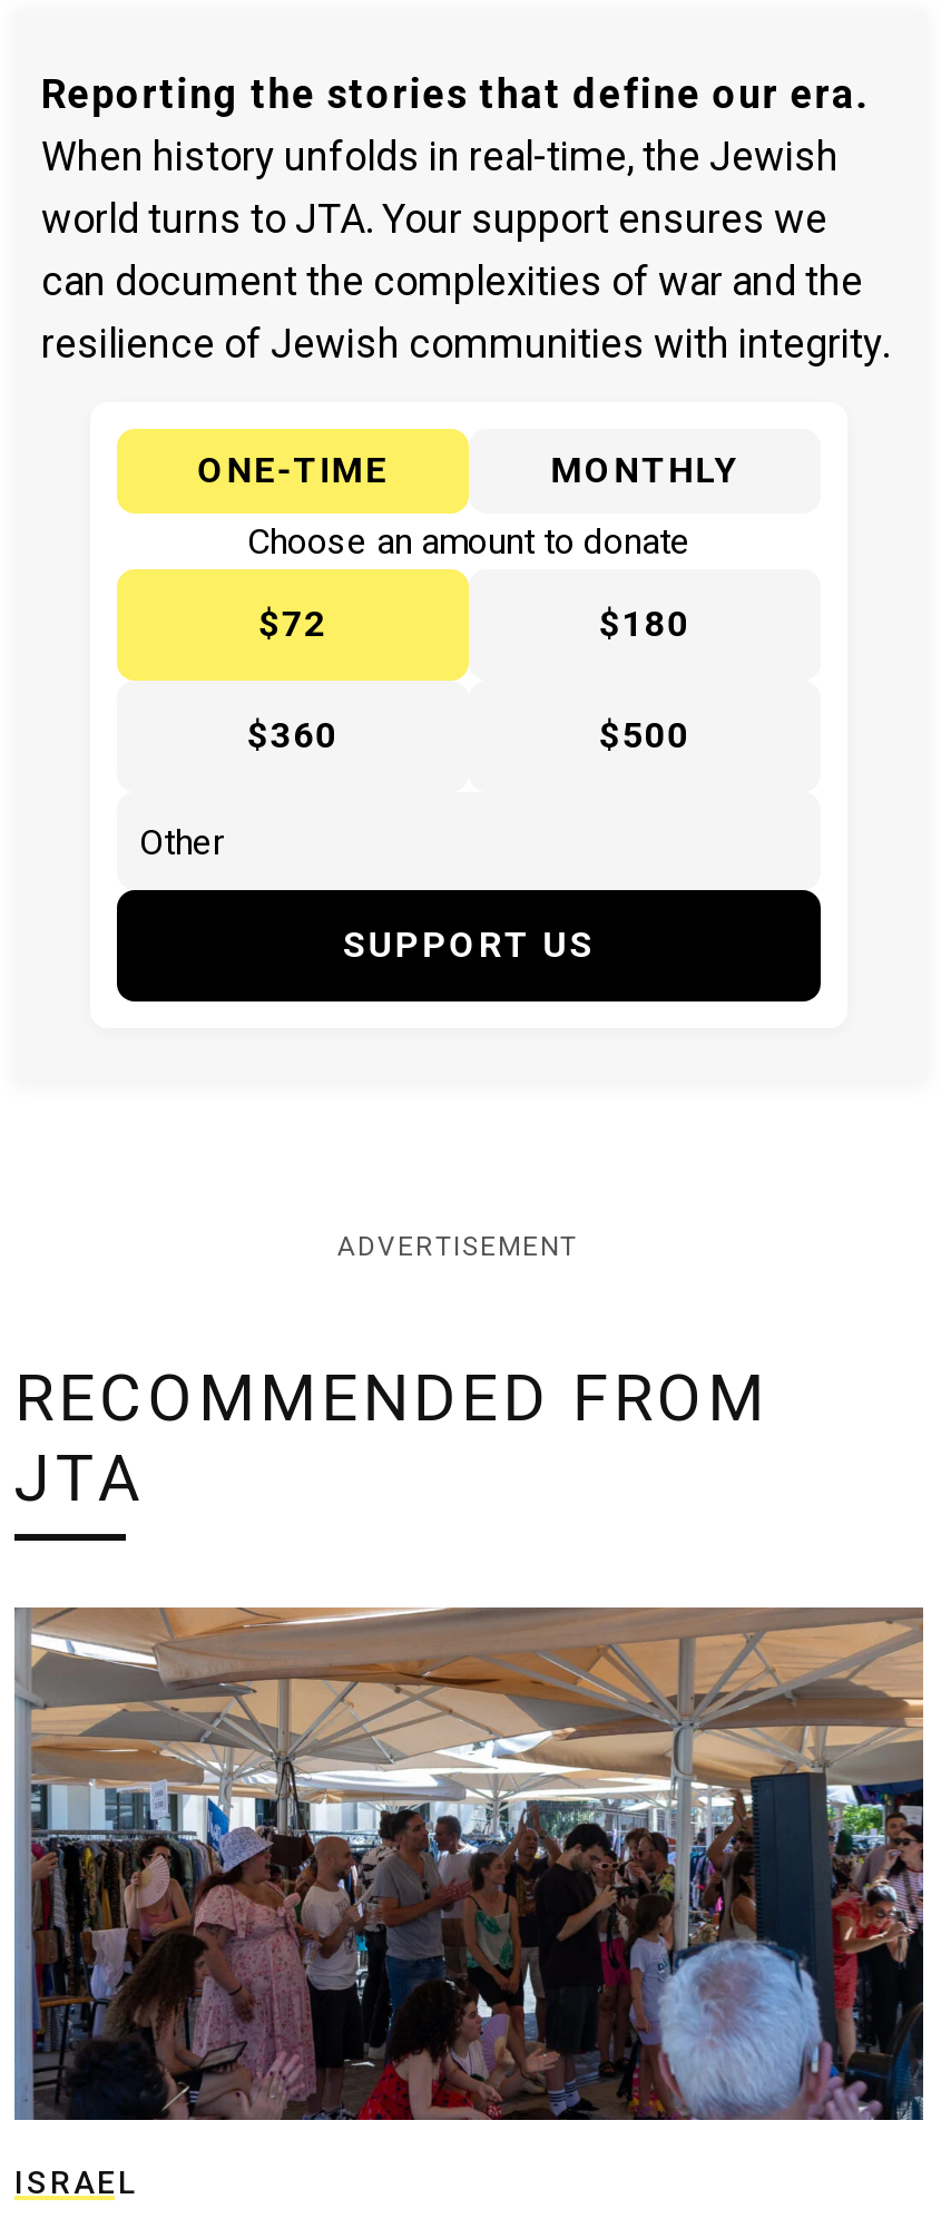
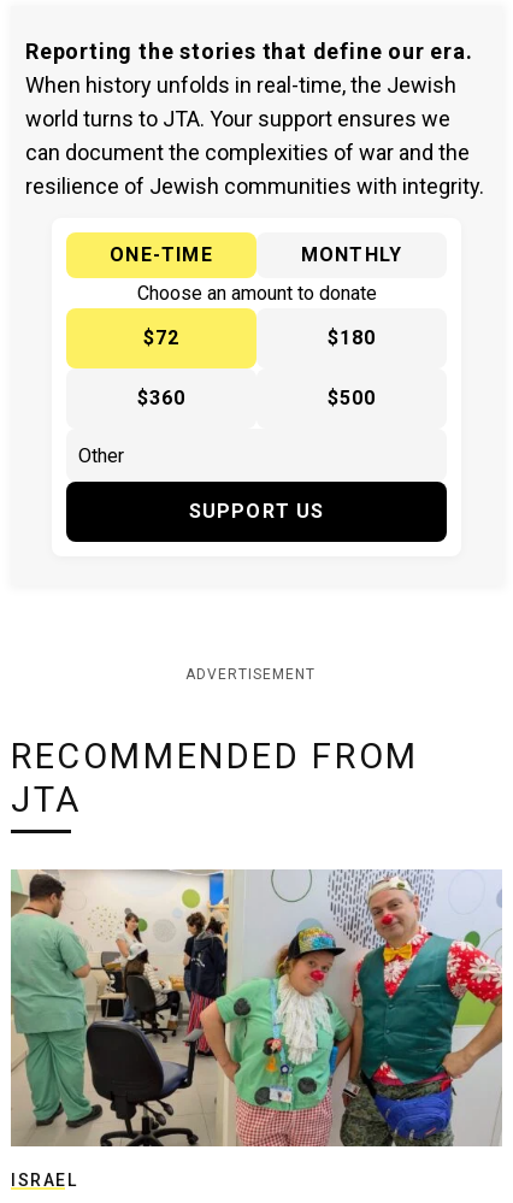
[14,1605,925,2122] [image] -> [11,869,503,1148] [image]

